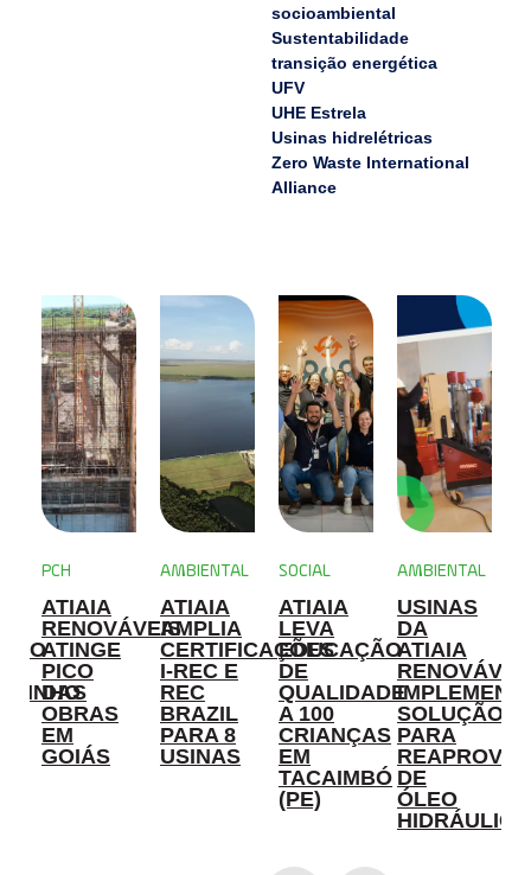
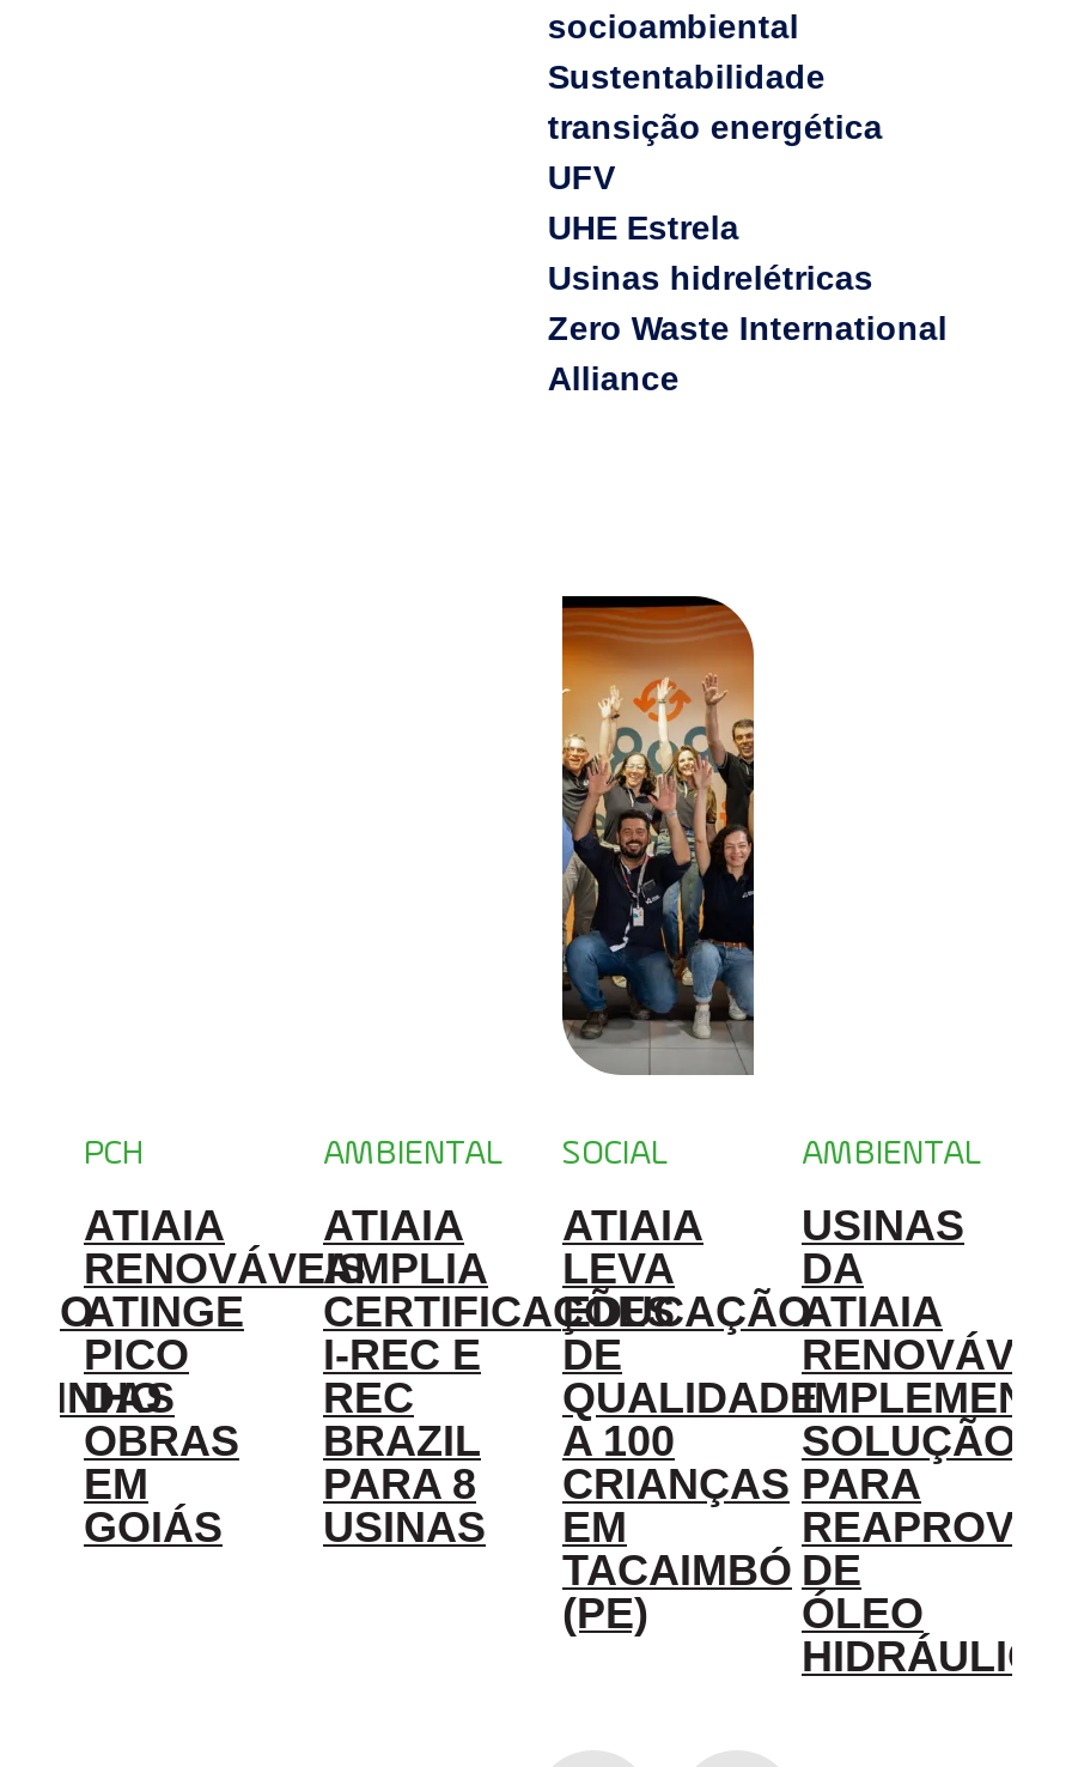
[40,295,137,534] [image] -> none
[159,294,256,534] [image] -> none
[396,294,493,534] [image] -> none

